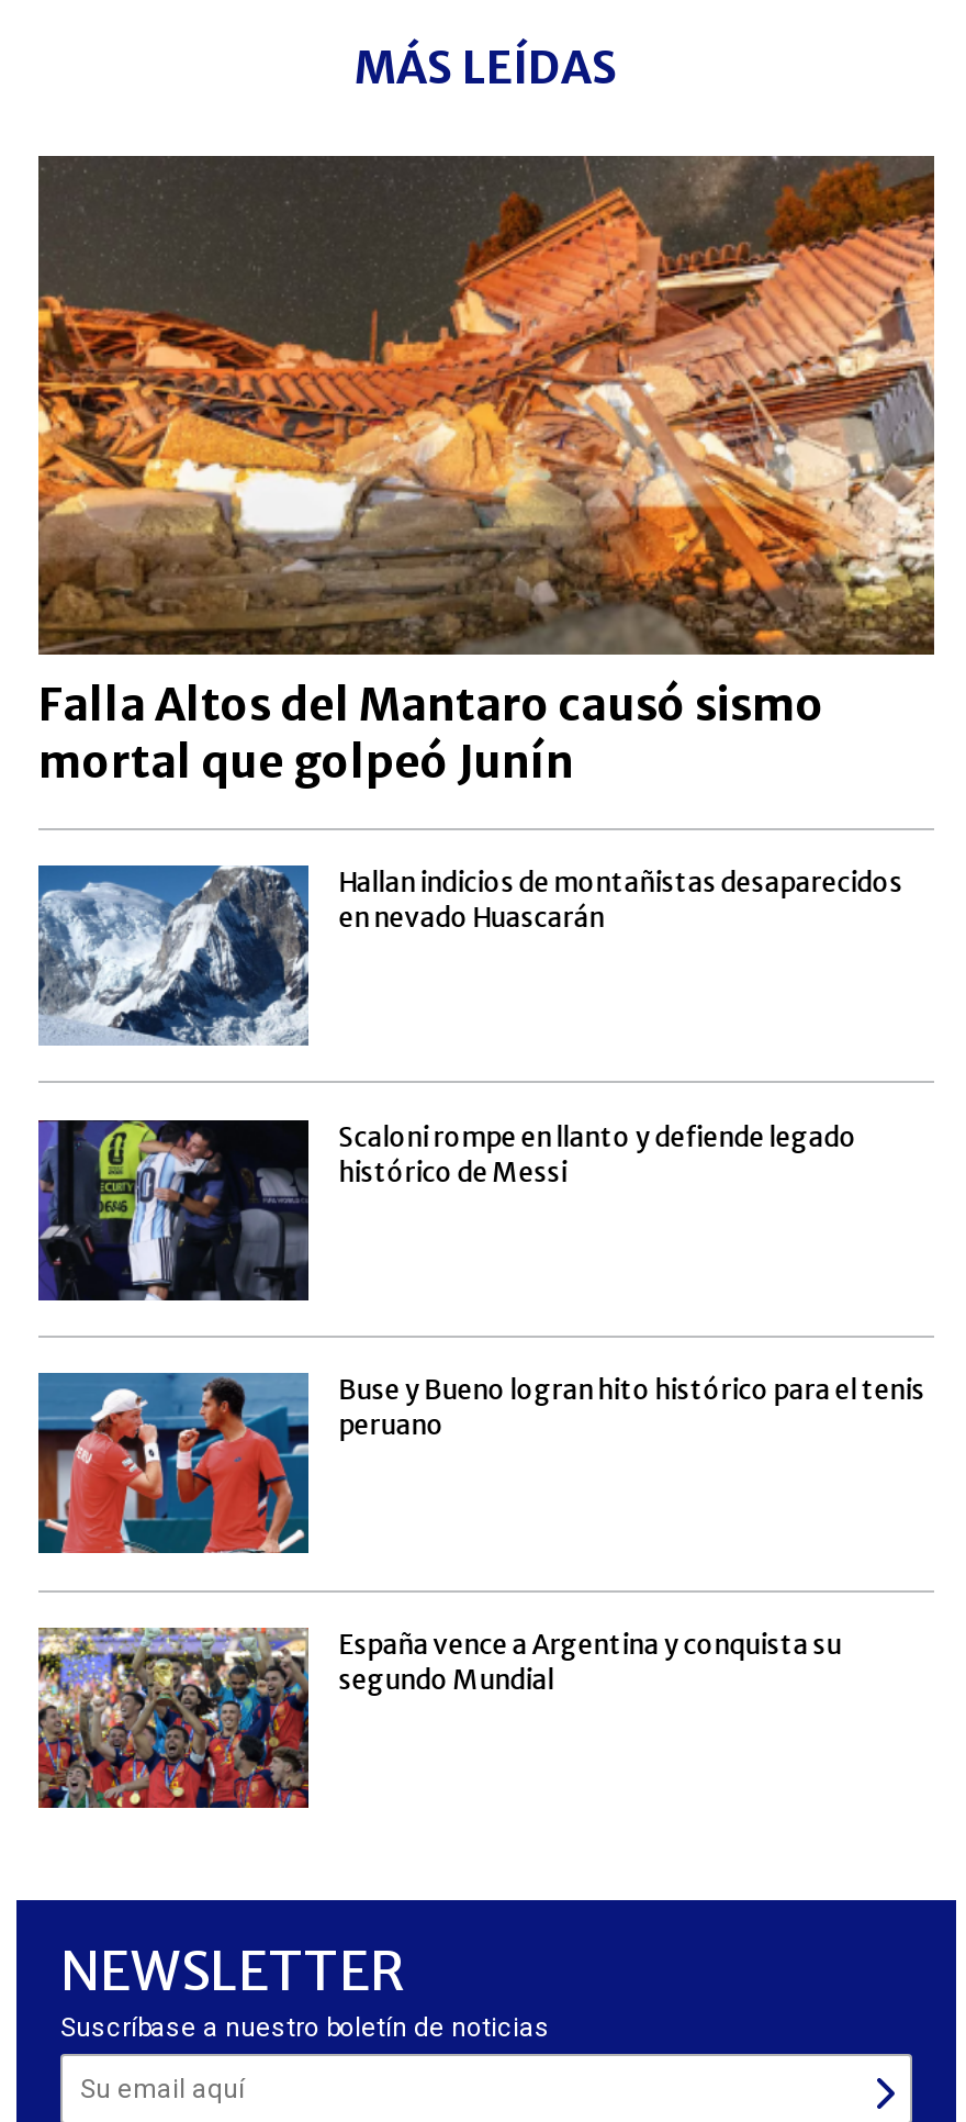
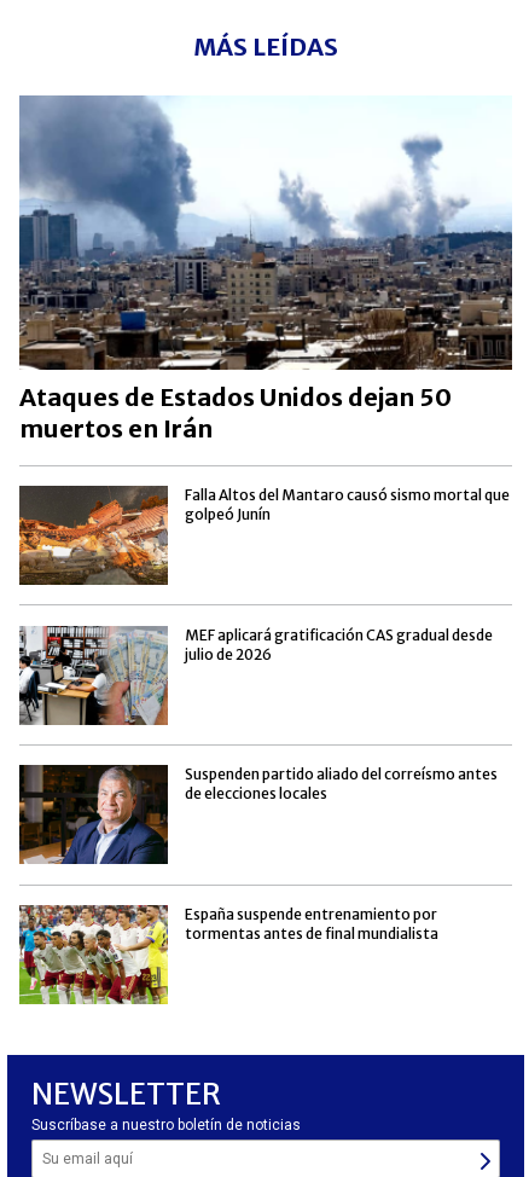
[36,154,936,789] [image] | Falla Altos del Mantaro causó sismo | mortal que golpeó Junín -> [18,95,513,444] [image] | Ataques de Estados Unidos dejan 50 | muertos en Irán
[36,863,903,1046] [image] | Hallan indicios de montañistas desaparecidos | en nevado Huascarán -> [18,485,509,586] [image] | Falla Altos del Mantaro causó sismo mortal que | golpeó Junín
[36,1118,857,1303] [image] | Scaloni rompe en llanto y defiende legado | histórico de Messi -> [18,625,493,726] [image] | MEF aplicará gratificación CAS gradual desde | julio de 2026
[36,1371,925,1555] [image] | Buse y Bueno logran hito histórico para el tenis | peruano -> [18,764,497,865] [image] | Suspenden partido aliado del correísmo antes | de elecciones locales
[36,1626,842,1810] [image] | España vence a Argentina y conquista su | segundo Mundial -> [18,905,438,1005] [image] | España suspende entrenamiento por | tormentas antes de final mundialista

